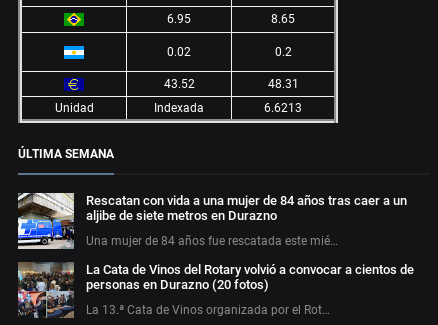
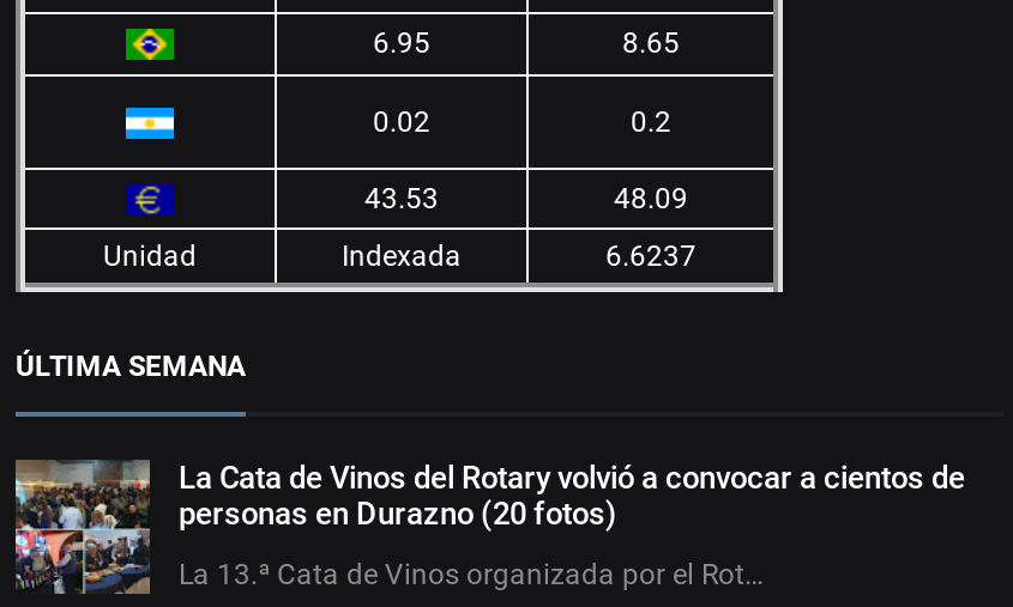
[163,77,194,91] 43.52 -> [364,181,439,215] 43.53
[267,77,298,91] 48.31 -> [614,181,688,215] 48.09
[264,101,302,115] 6.6213 -> [605,239,697,272] 6.6237
[17,193,407,250] [image] | Rescatan con vida a una mujer de 84 años tras caer a un | aljibe de siete metros en Durazno | Una mujer de 84 años fue rescatada este mié… -> none

